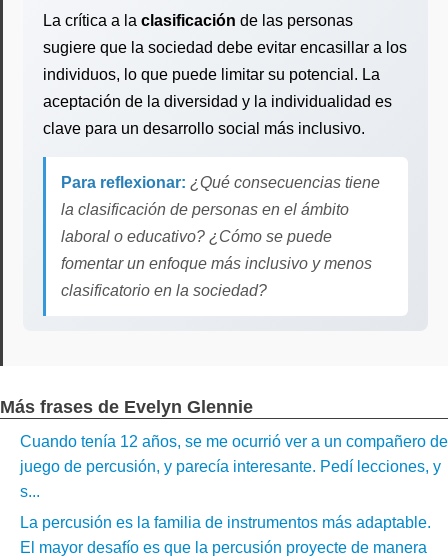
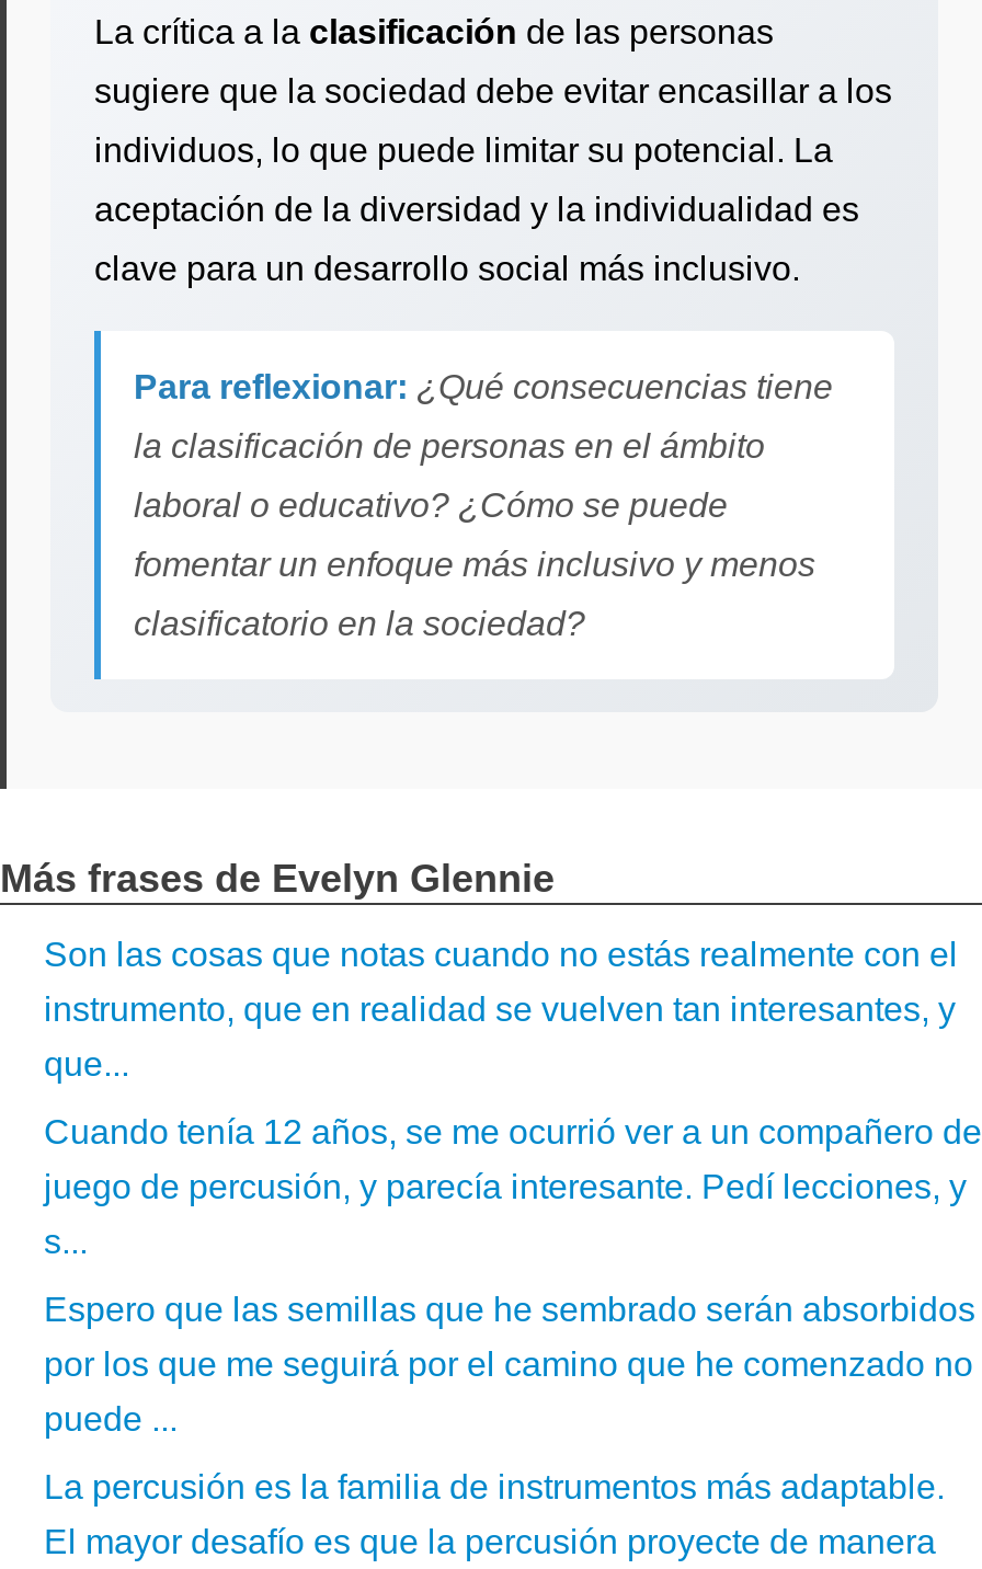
none -> [44,936,958,1083] Son las cosas que notas cuando no estás realmente con el | instrumento, que en realidad se vuelven tan interesantes, y | que...
none -> [44,1291,975,1438] Espero que las semillas que he sembrado serán absorbidos | por los que me seguirá por el camino que he comenzado no | puede ...

